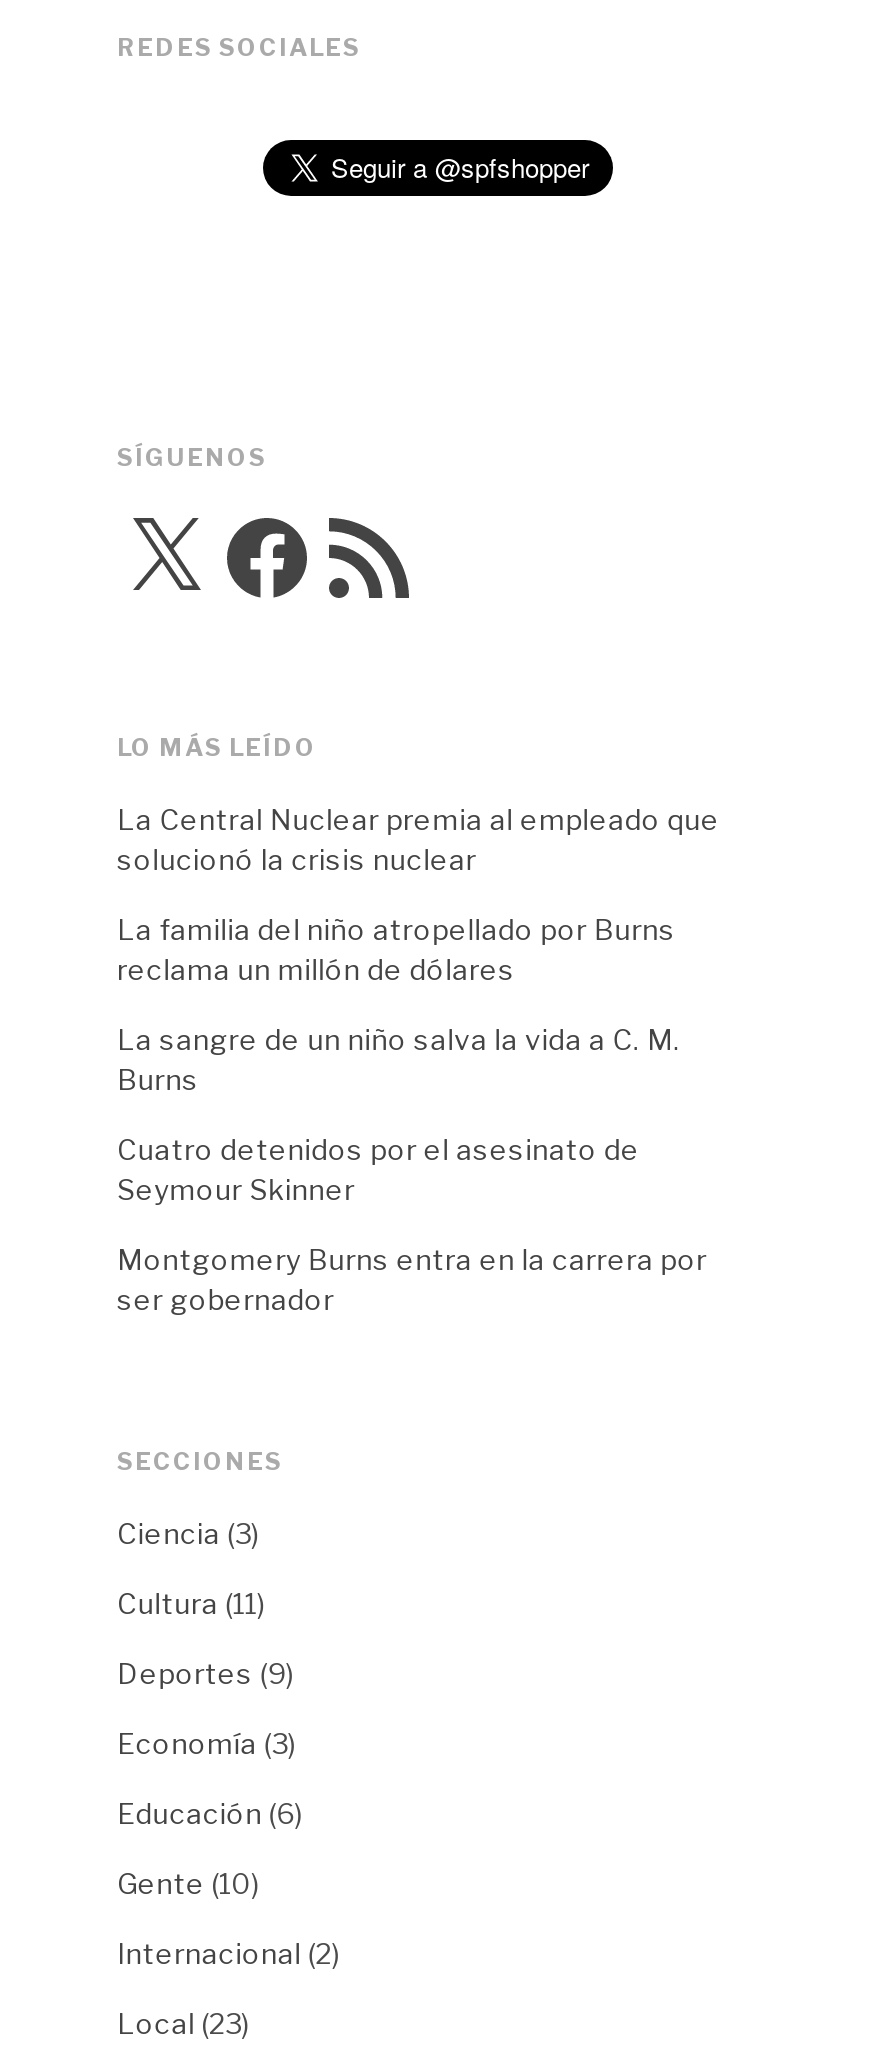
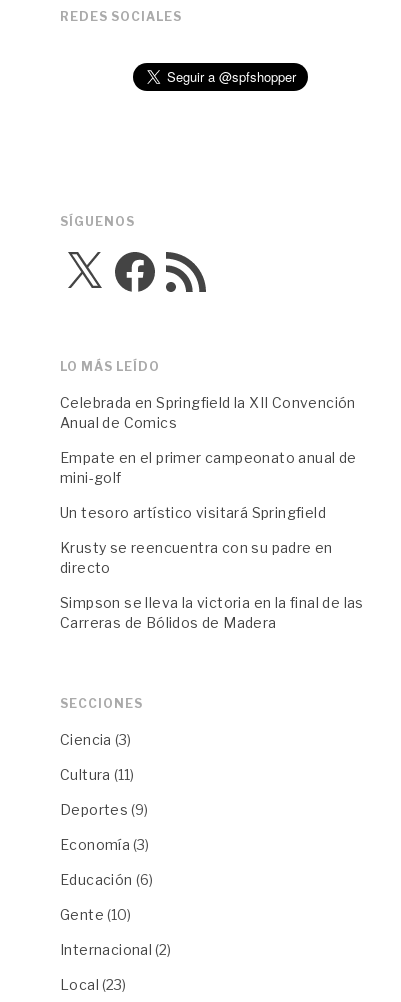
[117,801,720,875] La Central Nuclear premia al empleado que | solucionó la crisis nuclear -> [60,394,356,431] Celebrada en Springfield la XII Convención | Anual de Comics
[117,911,676,985] La familia del niño atropellado por Burns | reclama un millón de dólares -> [60,449,357,486] Empate en el primer campeonato anual de | mini-golf
[117,1021,681,1095] La sangre de un niño salva la vida a C. M. | Burns -> [60,504,326,521] Un tesoro artístico visitará Springfield
[117,1131,640,1205] Cuatro detenidos por el asesinato de | Seymour Skinner -> [60,539,333,576] Krusty se reencuentra con su padre en | directo
[117,1241,707,1315] Montgomery Burns entra en la carrera por | ser gobernador -> [60,594,364,631] Simpson se lleva la victoria en la final de las | Carreras de Bólidos de Madera

